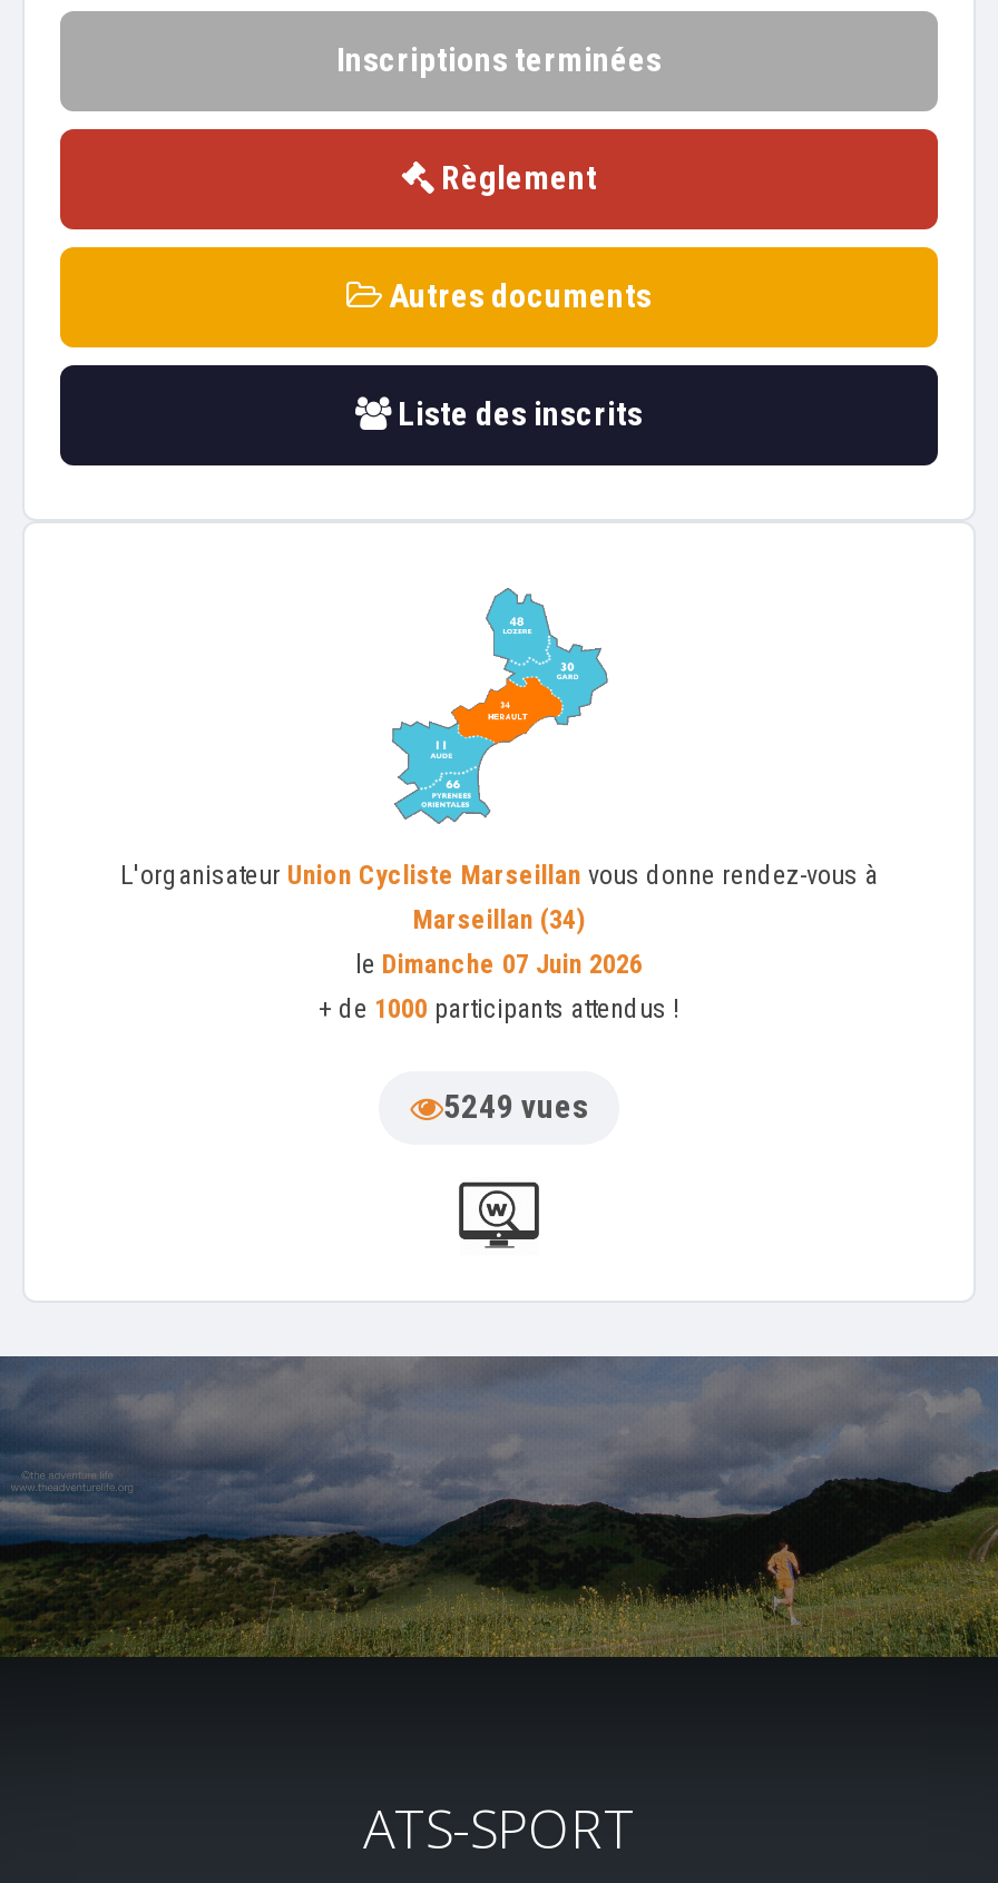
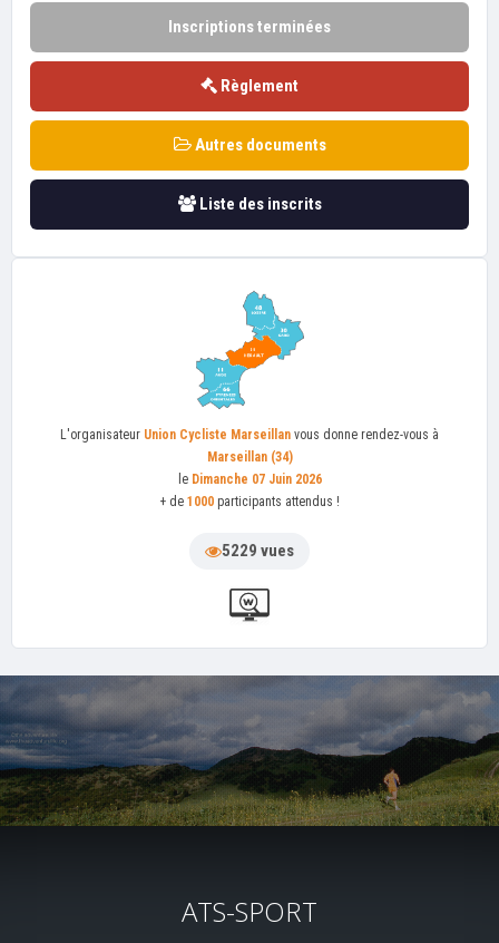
[443,1087,588,1127] 5249 vues -> [222,541,294,561] 5229 vues

